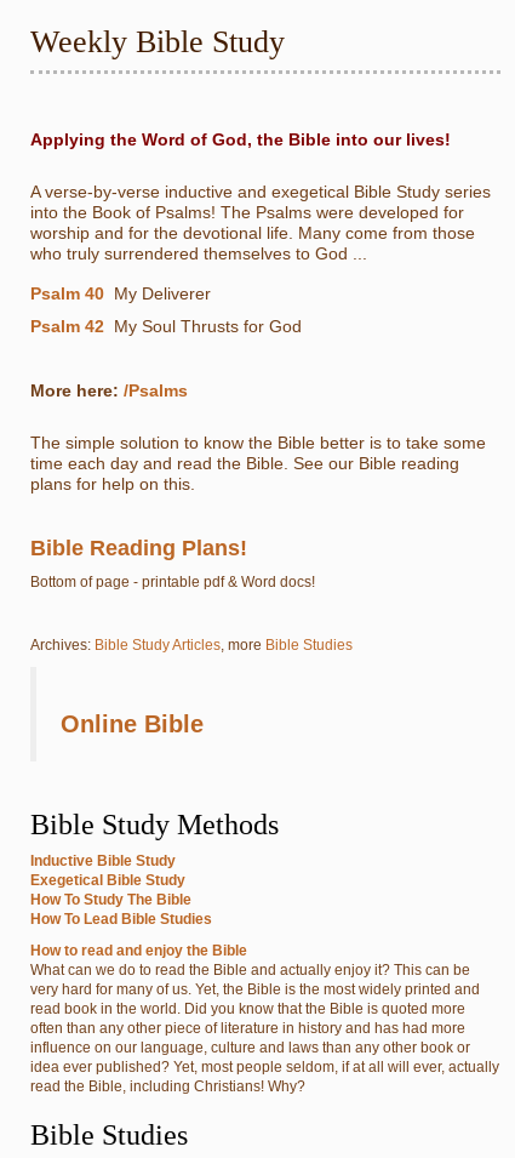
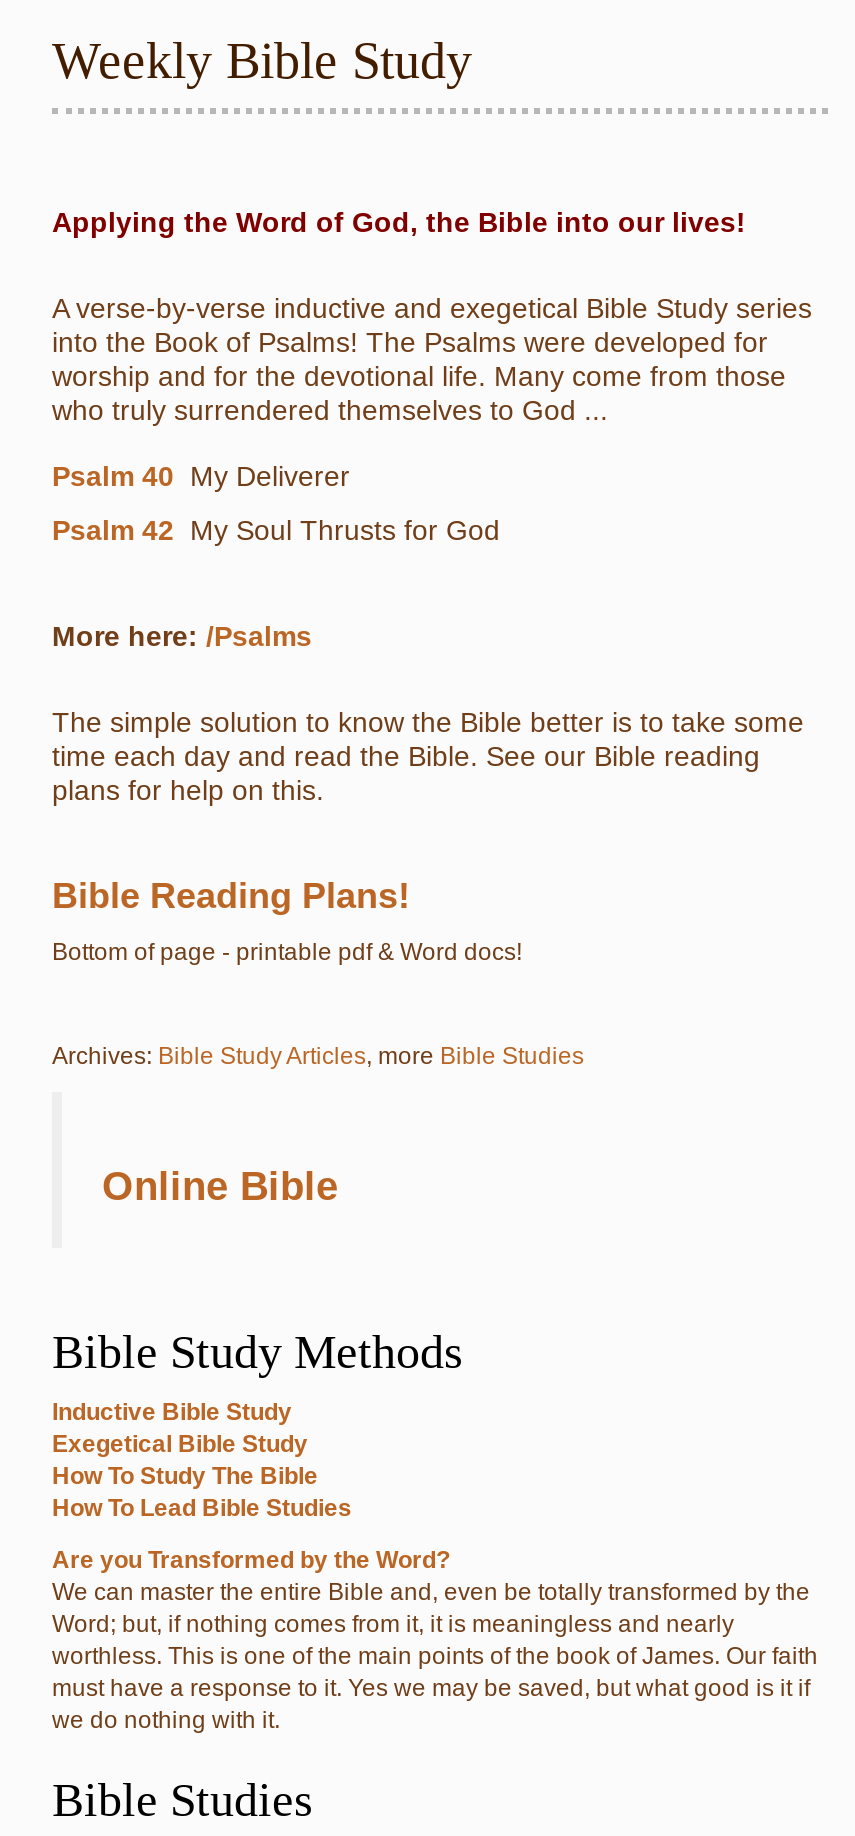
[30,942,499,1095] How to read and enjoy the Bible | What can we do to read the Bible and actually enjoy it? This can be | very hard for many of us. Yet, the Bible is the most widely printed and | read book in the world. Did you know that the Bible is quoted more | often than any other piece of literature in history and has had more | influence on our language, culture and laws than any other book or | idea ever published? Yet, most people seldom, if at all will ever, actually | read the Bible, including Christians! Why? -> [52,1546,818,1734] Are you Transformed by the Word? | We can master the entire Bible and, even be totally transformed by the | Word; but, if nothing comes from it, it is meaningless and nearly | worthless. This is one of the main points of the book of James. Our faith | must have a response to it. Yes we may be saved, but what good is it if | we do nothing with it.

